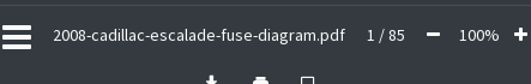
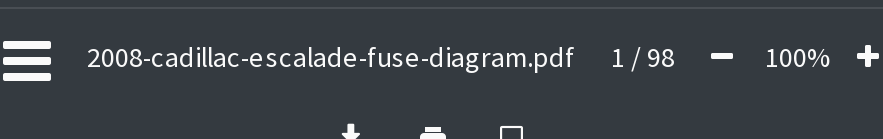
[53,24,405,46] 2008-cadillac-escalade-fuse-diagram.pdf 1 / 85 -> [87,39,675,75] 2008-cadillac-escalade-fuse-diagram.pdf 1 / 98

